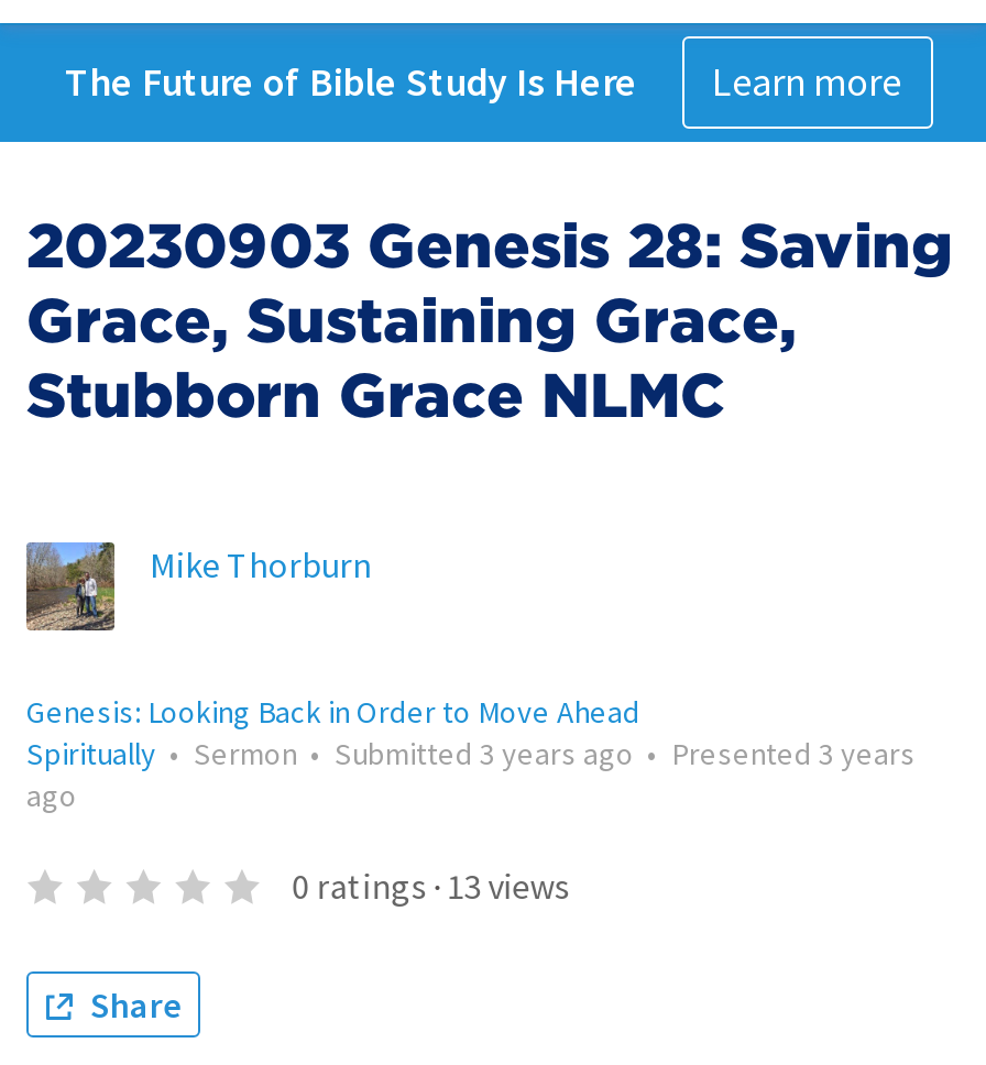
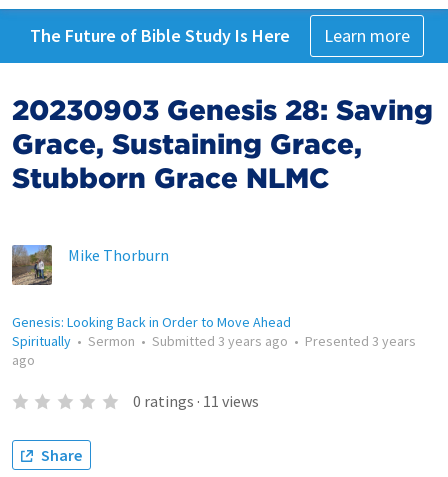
[292,864,569,908] 0 ratings · 13 views -> [133,391,259,411] 0 ratings · 11 views

